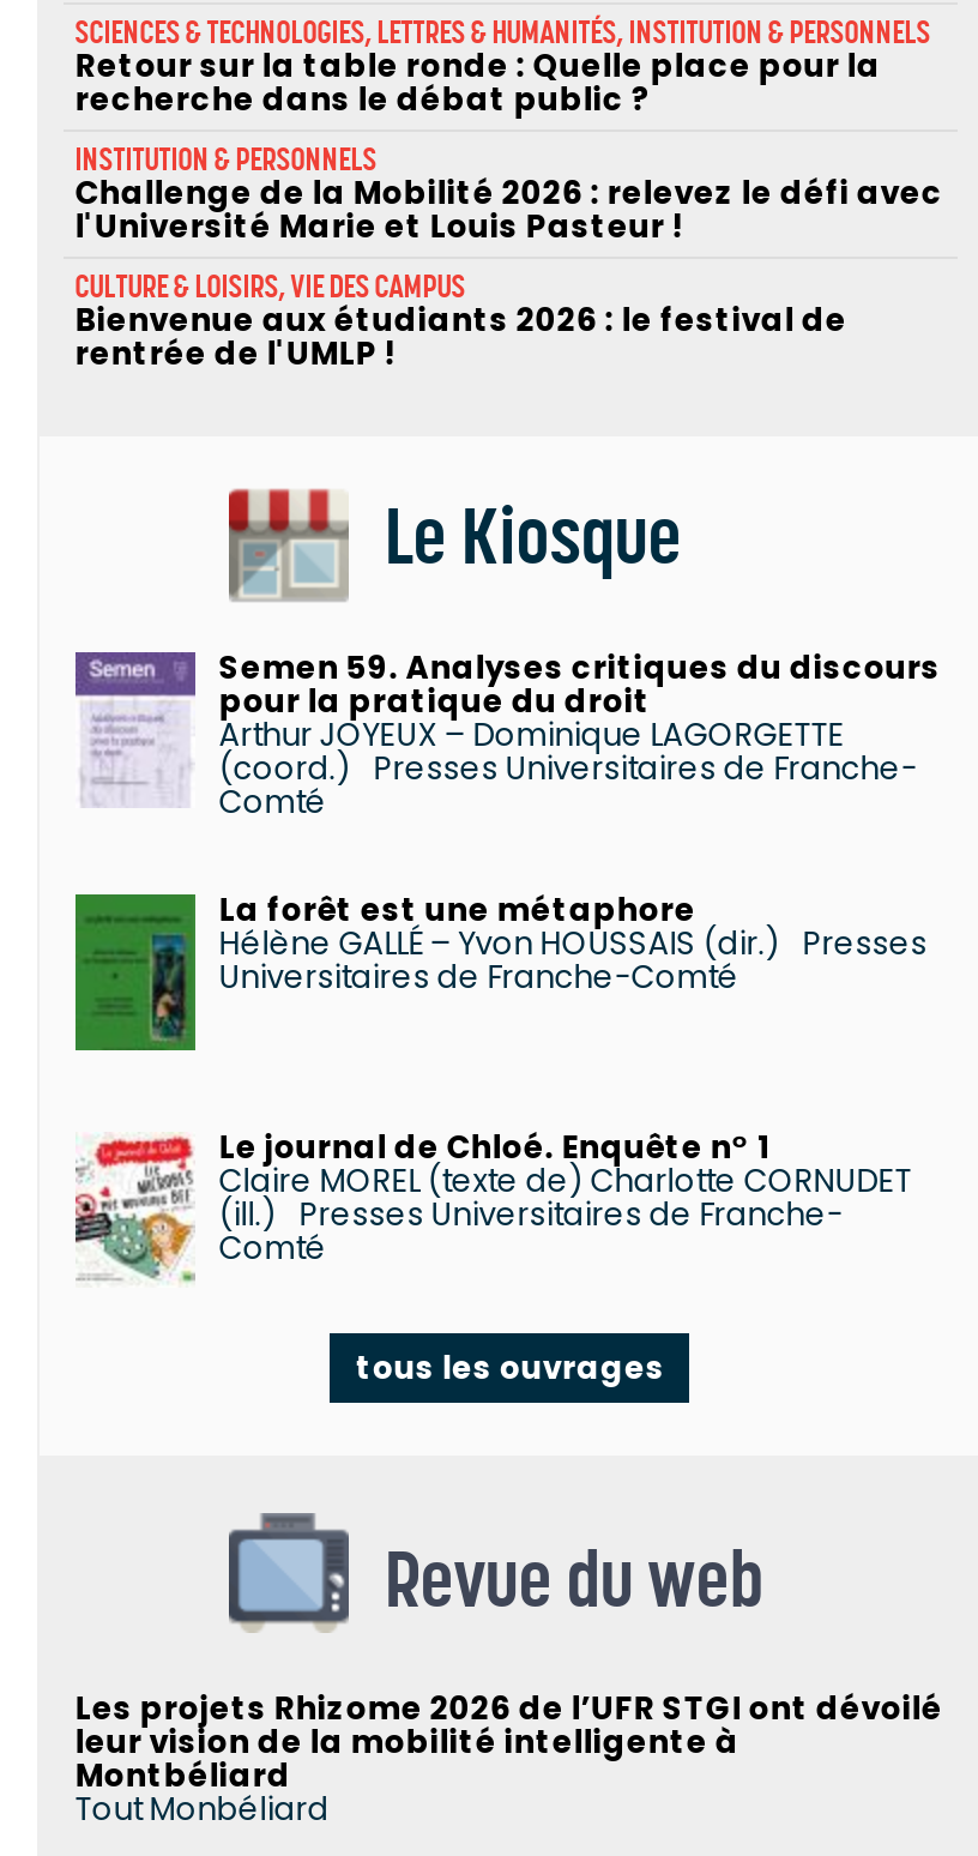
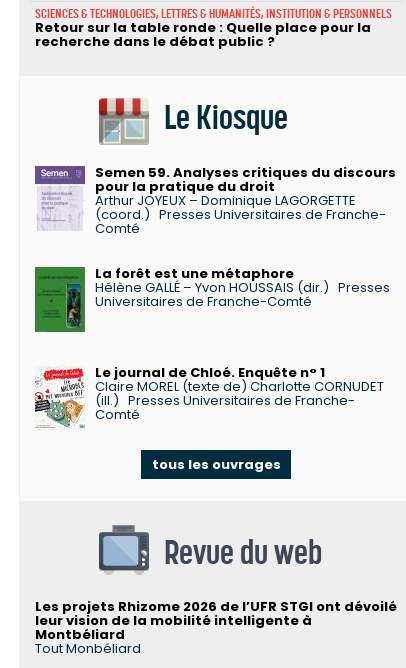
[75,141,943,376] INSTITUTION & PERSONNELS | Challenge de la Mobilité 2026 : relevez le défi avec | l'Université Marie et Louis Pasteur ! | CULTURE & LOISIRS, VIE DES CAMPUS | Bienvenue aux étudiants 2026 : le festival de | rentrée de l'UMLP ! -> none

